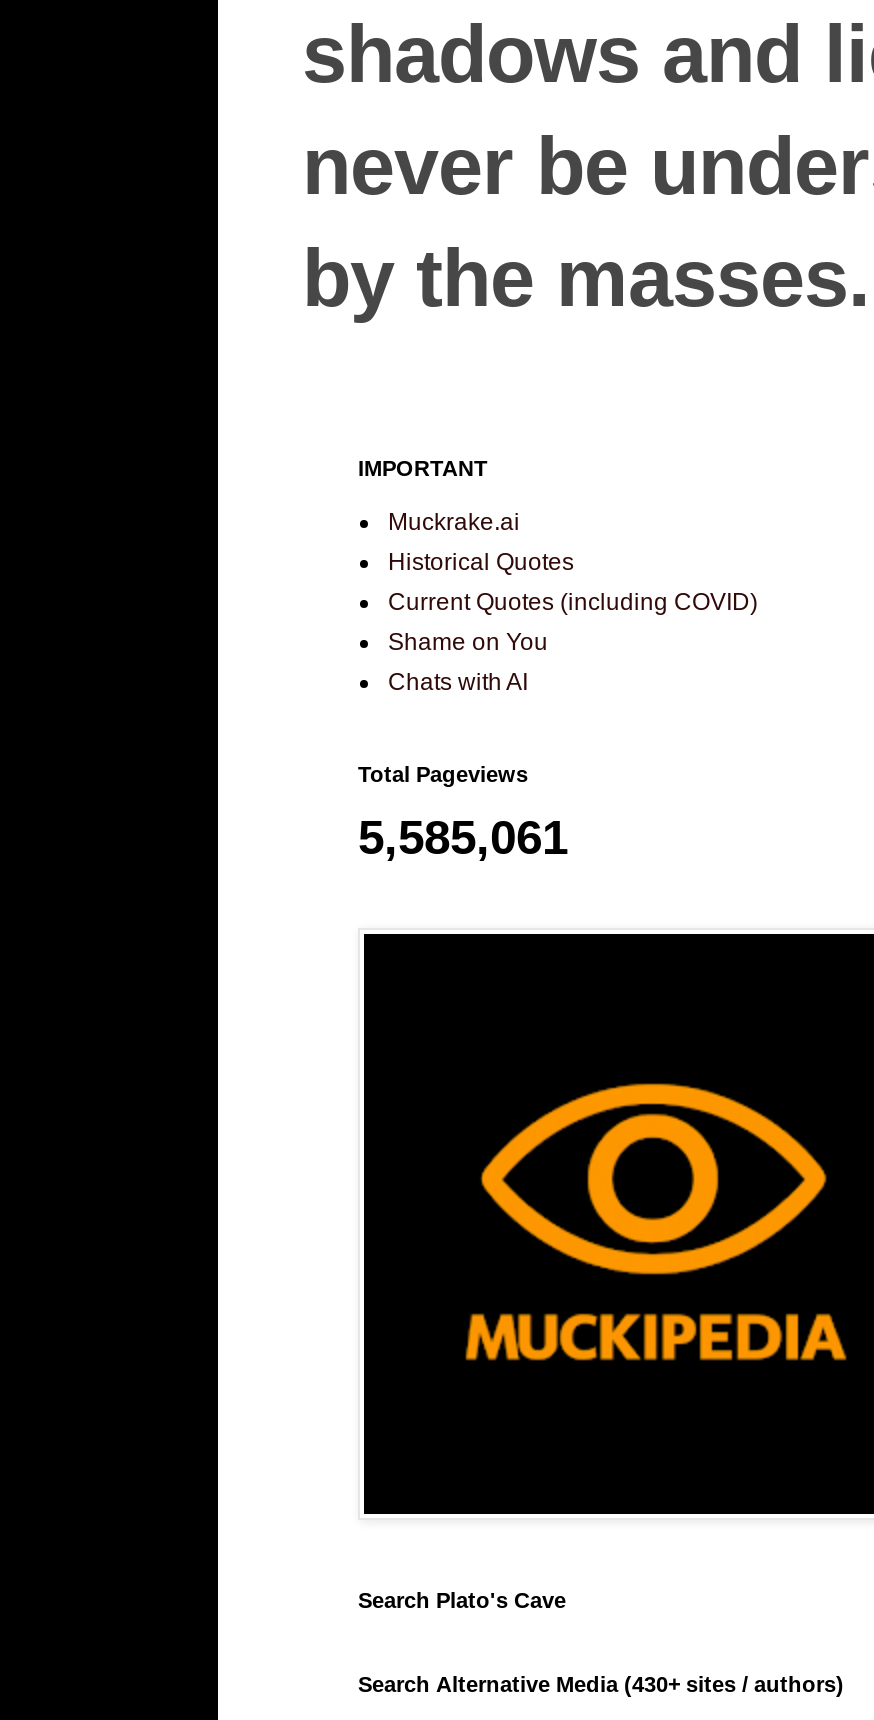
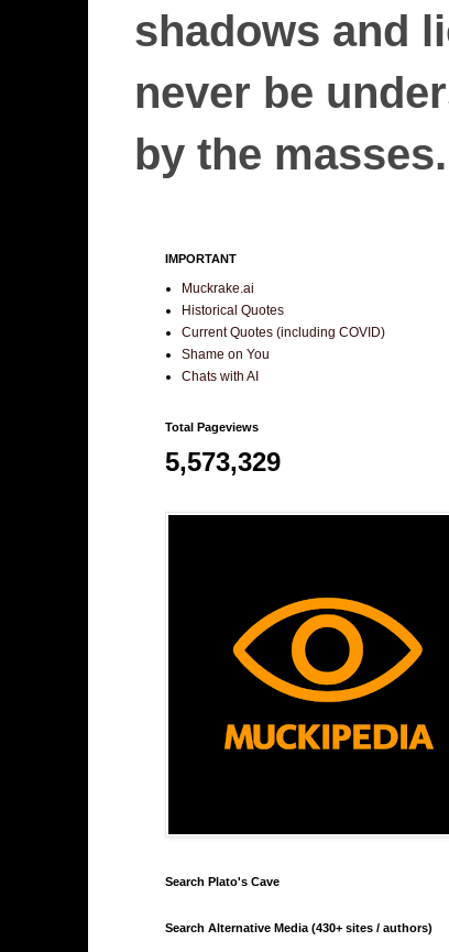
[358,810,568,864] 5,585,061 -> [165,447,281,477] 5,573,329

